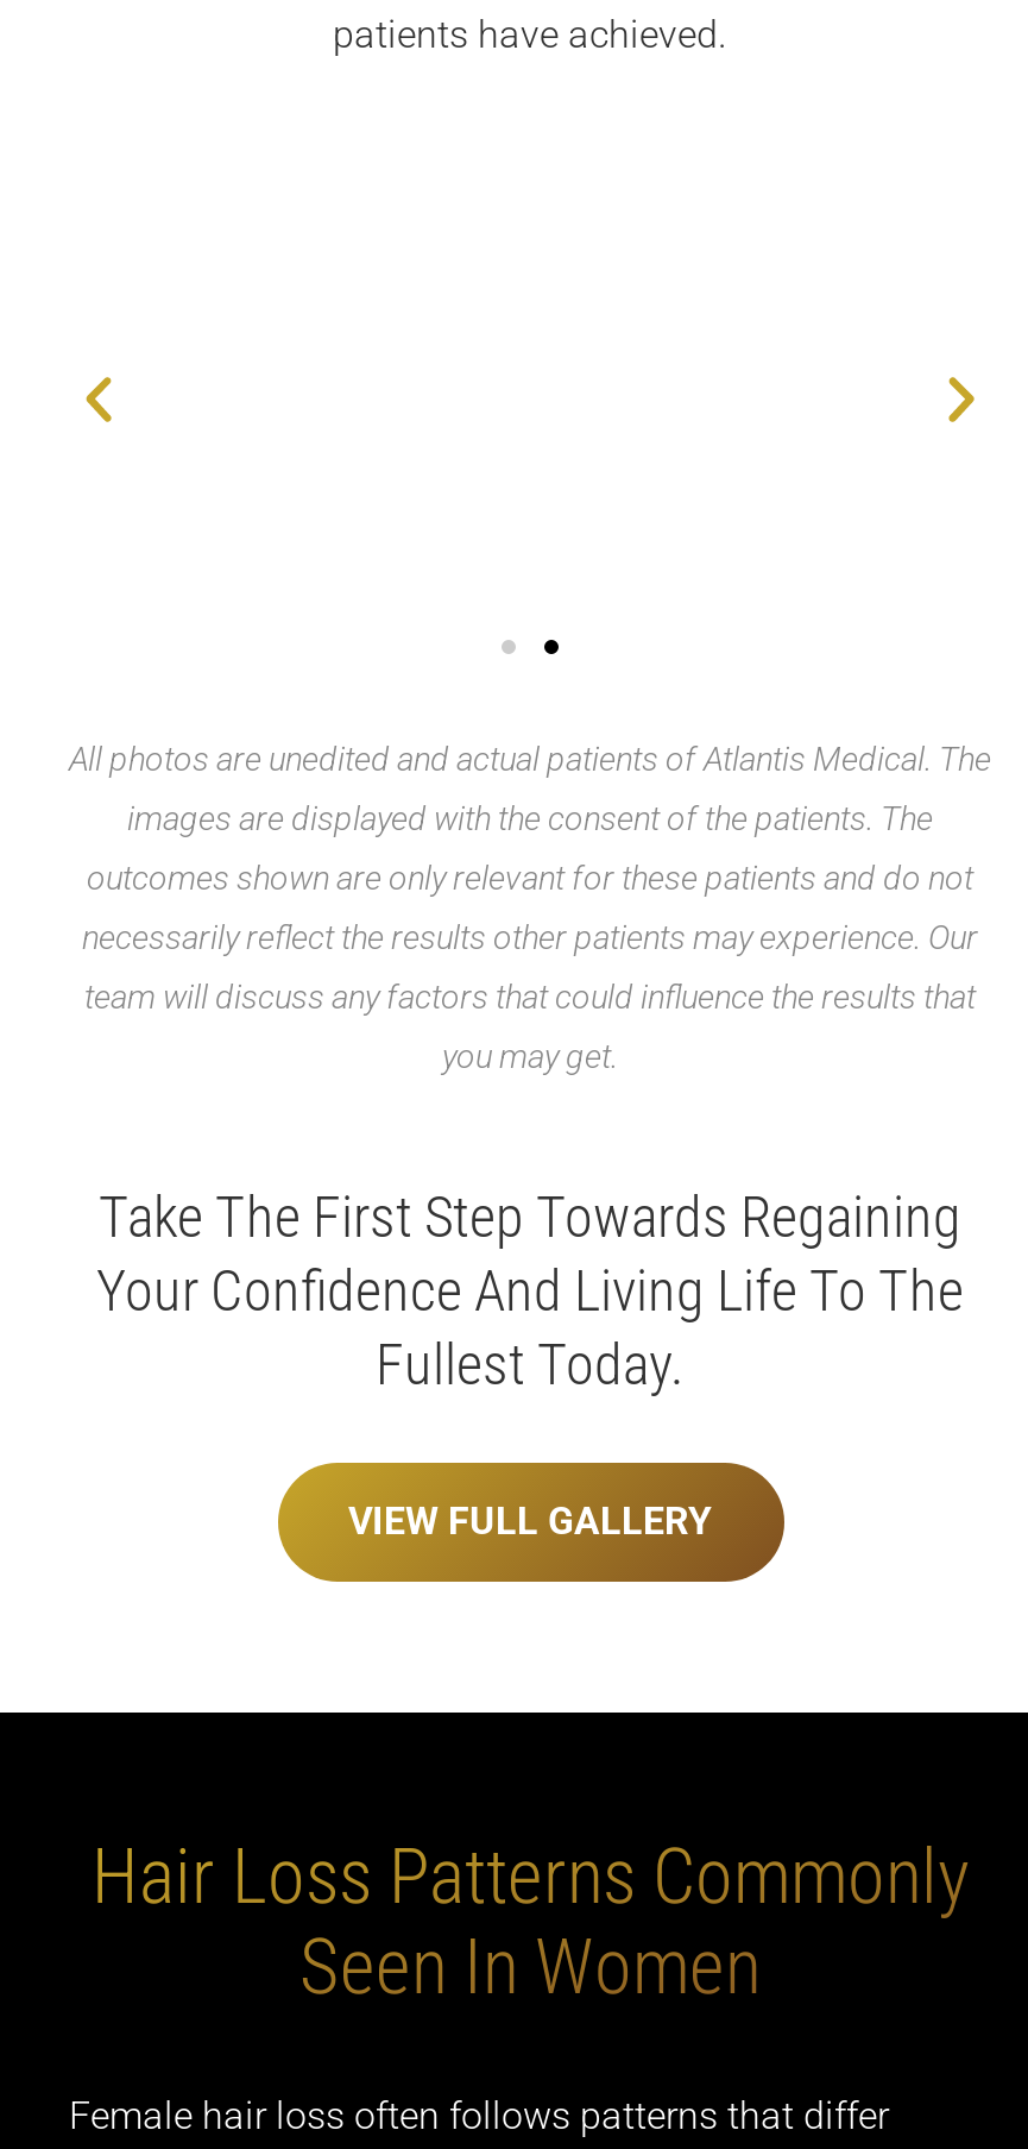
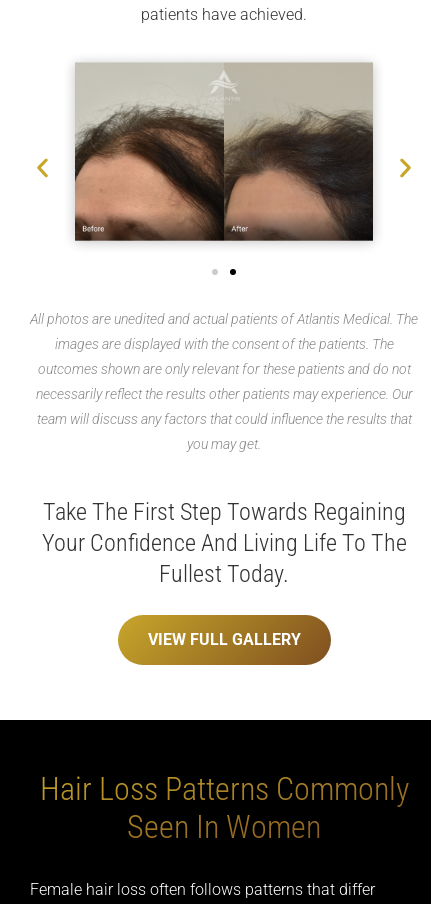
none -> [73,61,375,243] [image]

